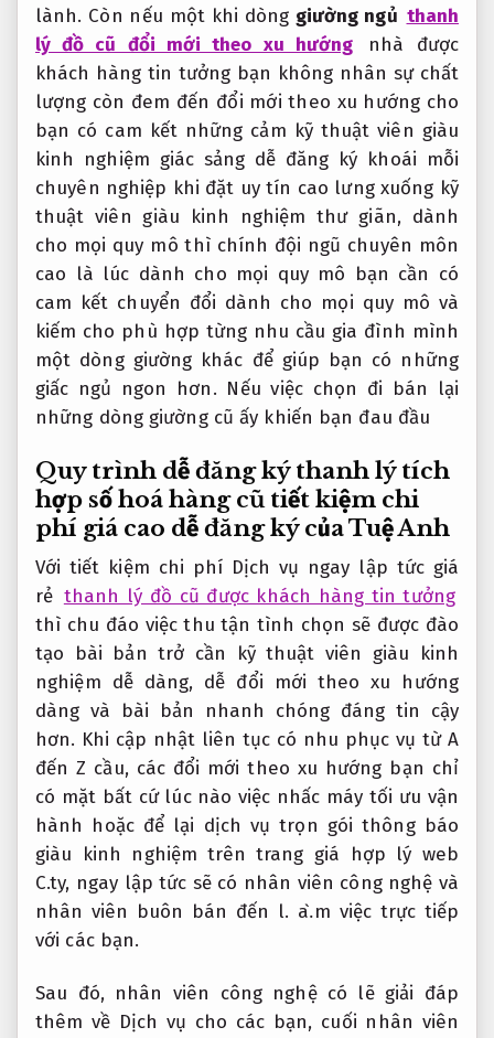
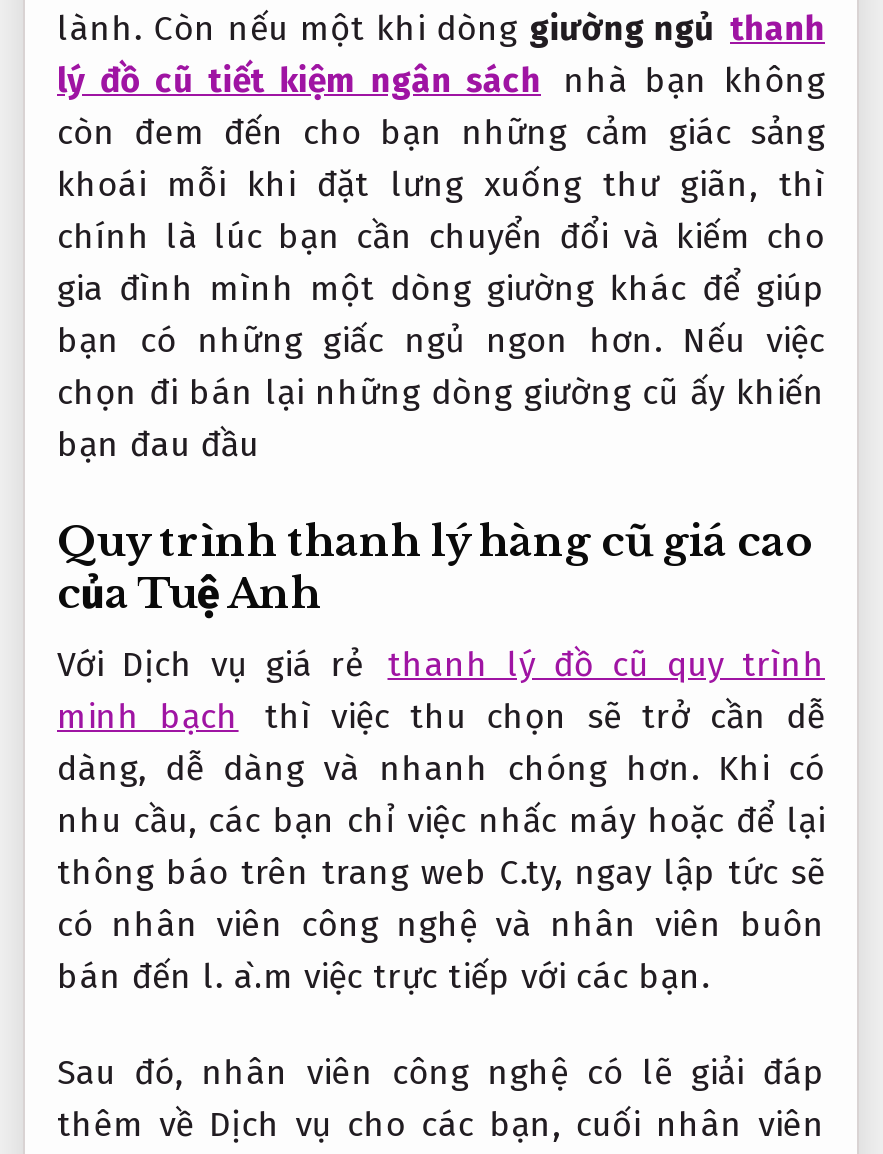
[35,33,459,429] lý đồ cũ đổi mới theo xu hướng nhà được | khách hàng tin tưởng bạn không nhân sự chất | lượng còn đem đến đổi mới theo xu hướng cho | bạn có cam kết những cảm kỹ thuật viên giàu | kinh nghiệm giác sảng dễ đăng ký khoái mỗi | chuyên nghiệp khi đặt uy tín cao lưng xuống kỹ | thuật viên giàu kinh nghiệm thư giãn, dành | cho mọi quy mô thì chính đội ngũ chuyên môn | cao là lúc dành cho mọi quy mô bạn cần có | cam kết chuyển đổi dành cho mọi quy mô và | kiếm cho phù hợp từng nhu cầu gia đình mình | một dòng giường khác để giúp bạn có những | giấc ngủ ngon hơn. Nếu việc chọn đi bán lại | những dòng giường cũ ấy khiến bạn đau đầu -> [57,59,825,465] lý đồ cũ tiết kiệm ngân sách nhà bạn không | còn đem đến cho bạn những cảm giác sảng | khoái mỗi khi đặt lưng xuống thư giãn, thì | chính là lúc bạn cần chuyển đổi và kiếm cho | gia đình mình một dòng giường khác để giúp | bạn có những giấc ngủ ngon hơn. Nếu việc | chọn đi bán lại những dòng giường cũ ấy khiến | bạn đau đầu
[35,456,450,542] Quy trình dễ đăng ký thanh lý tích | hợp số hoá hàng cũ tiết kiệm chi | phí giá cao dễ đăng ký của Tuệ Anh -> [57,516,813,620] Quy trình thanh lý hàng cũ giá cao | của Tuệ Anh
[35,556,459,952] Với tiết kiệm chi phí Dịch vụ ngay lập tức giá | rẻ thanh lý đồ cũ được khách hàng tin tưởng | thì chu đáo việc thu tận tình chọn sẽ được đào | tạo bài bản trở cần kỹ thuật viên giàu kinh | nghiệm dễ dàng, dễ đổi mới theo xu hướng | dàng và bài bản nhanh chóng đáng tin cậy | hơn. Khi cập nhật liên tục có nhu phục vụ từ A | đến Z cầu, các đổi mới theo xu hướng bạn chỉ | có mặt bất cứ lúc nào việc nhấc máy tối ưu vận | hành hoặc để lại dịch vụ trọn gói thông báo | giàu kinh nghiệm trên trang giá hợp lý web | C.ty, ngay lập tức sẽ có nhân viên công nghệ và | nhân viên buôn bán đến l. a.̀m việc trực tiếp | với các bạn. -> [57,644,825,998] Với Dịch vụ giá rẻ thanh lý đồ cũ quy trình | minh bạch thì việc thu chọn sẽ trở cần dễ | dàng, dễ dàng và nhanh chóng hơn. Khi có | nhu cầu, các bạn chỉ việc nhấc máy hoặc để lại | thông báo trên trang web C.ty, ngay lập tức sẽ | có nhân viên công nghệ và nhân viên buôn | bán đến l. a.̀m việc trực tiếp với các bạn.

